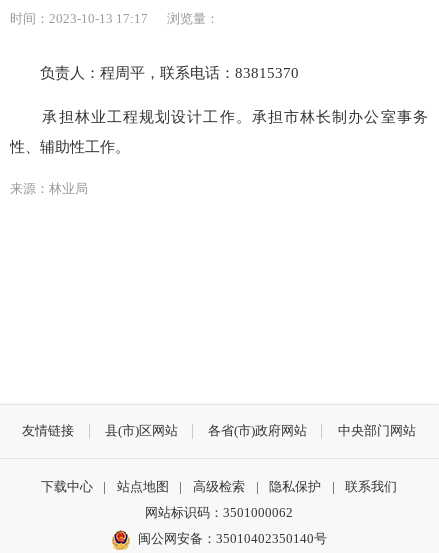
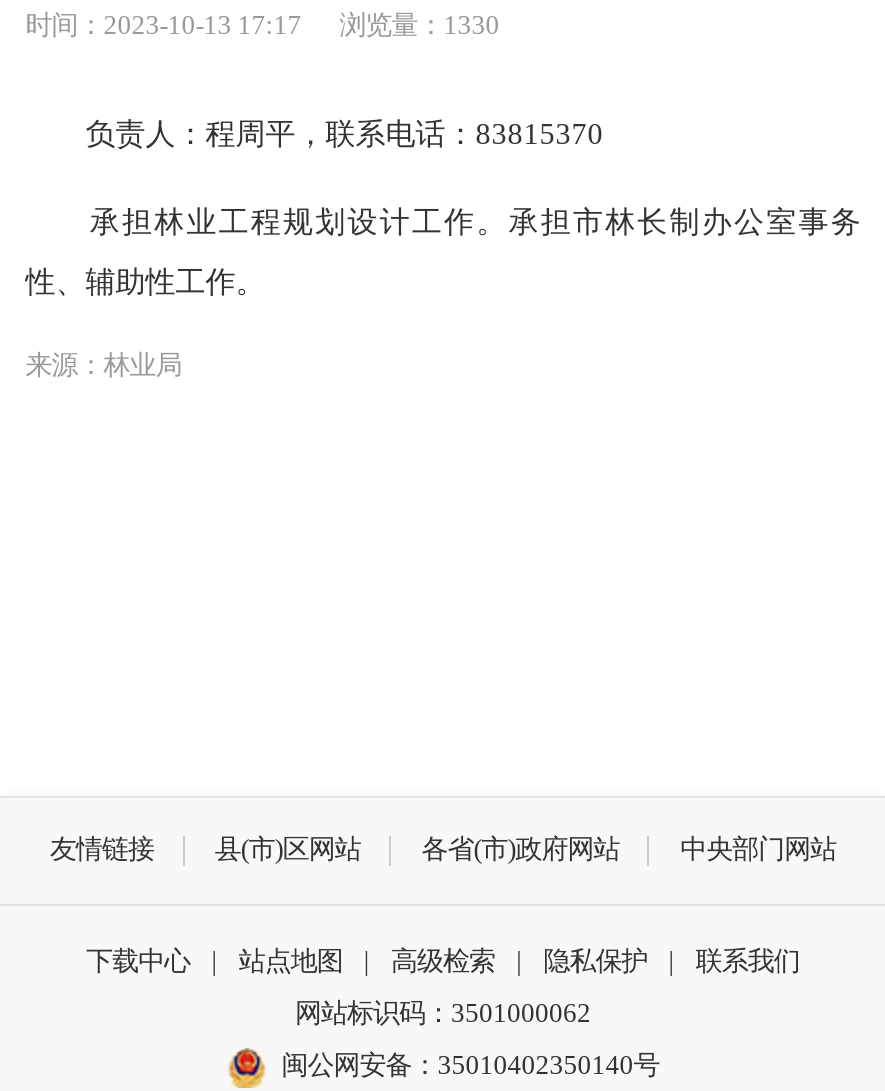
[167,11,219,26] 浏览量： -> [339,9,499,39] 浏览量：1330

